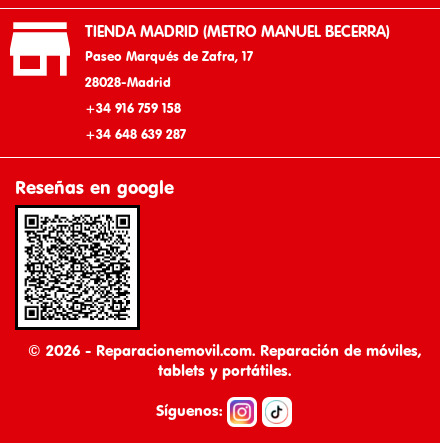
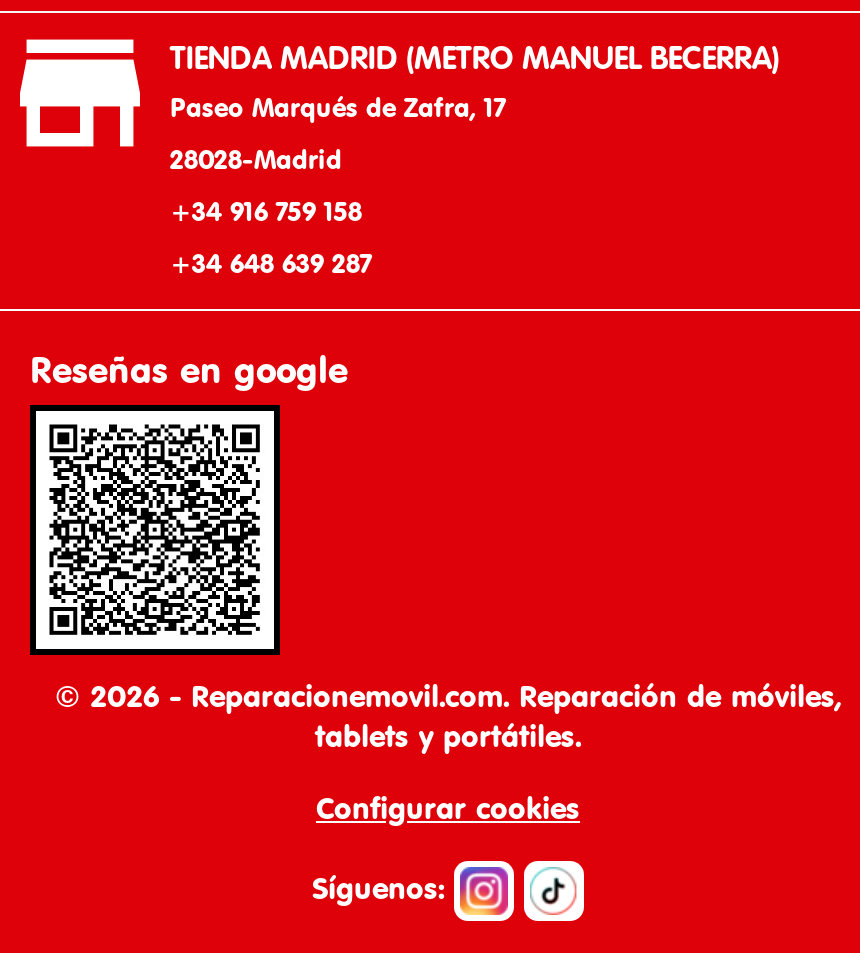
none -> [316,789,580,827] Configurar cookies

